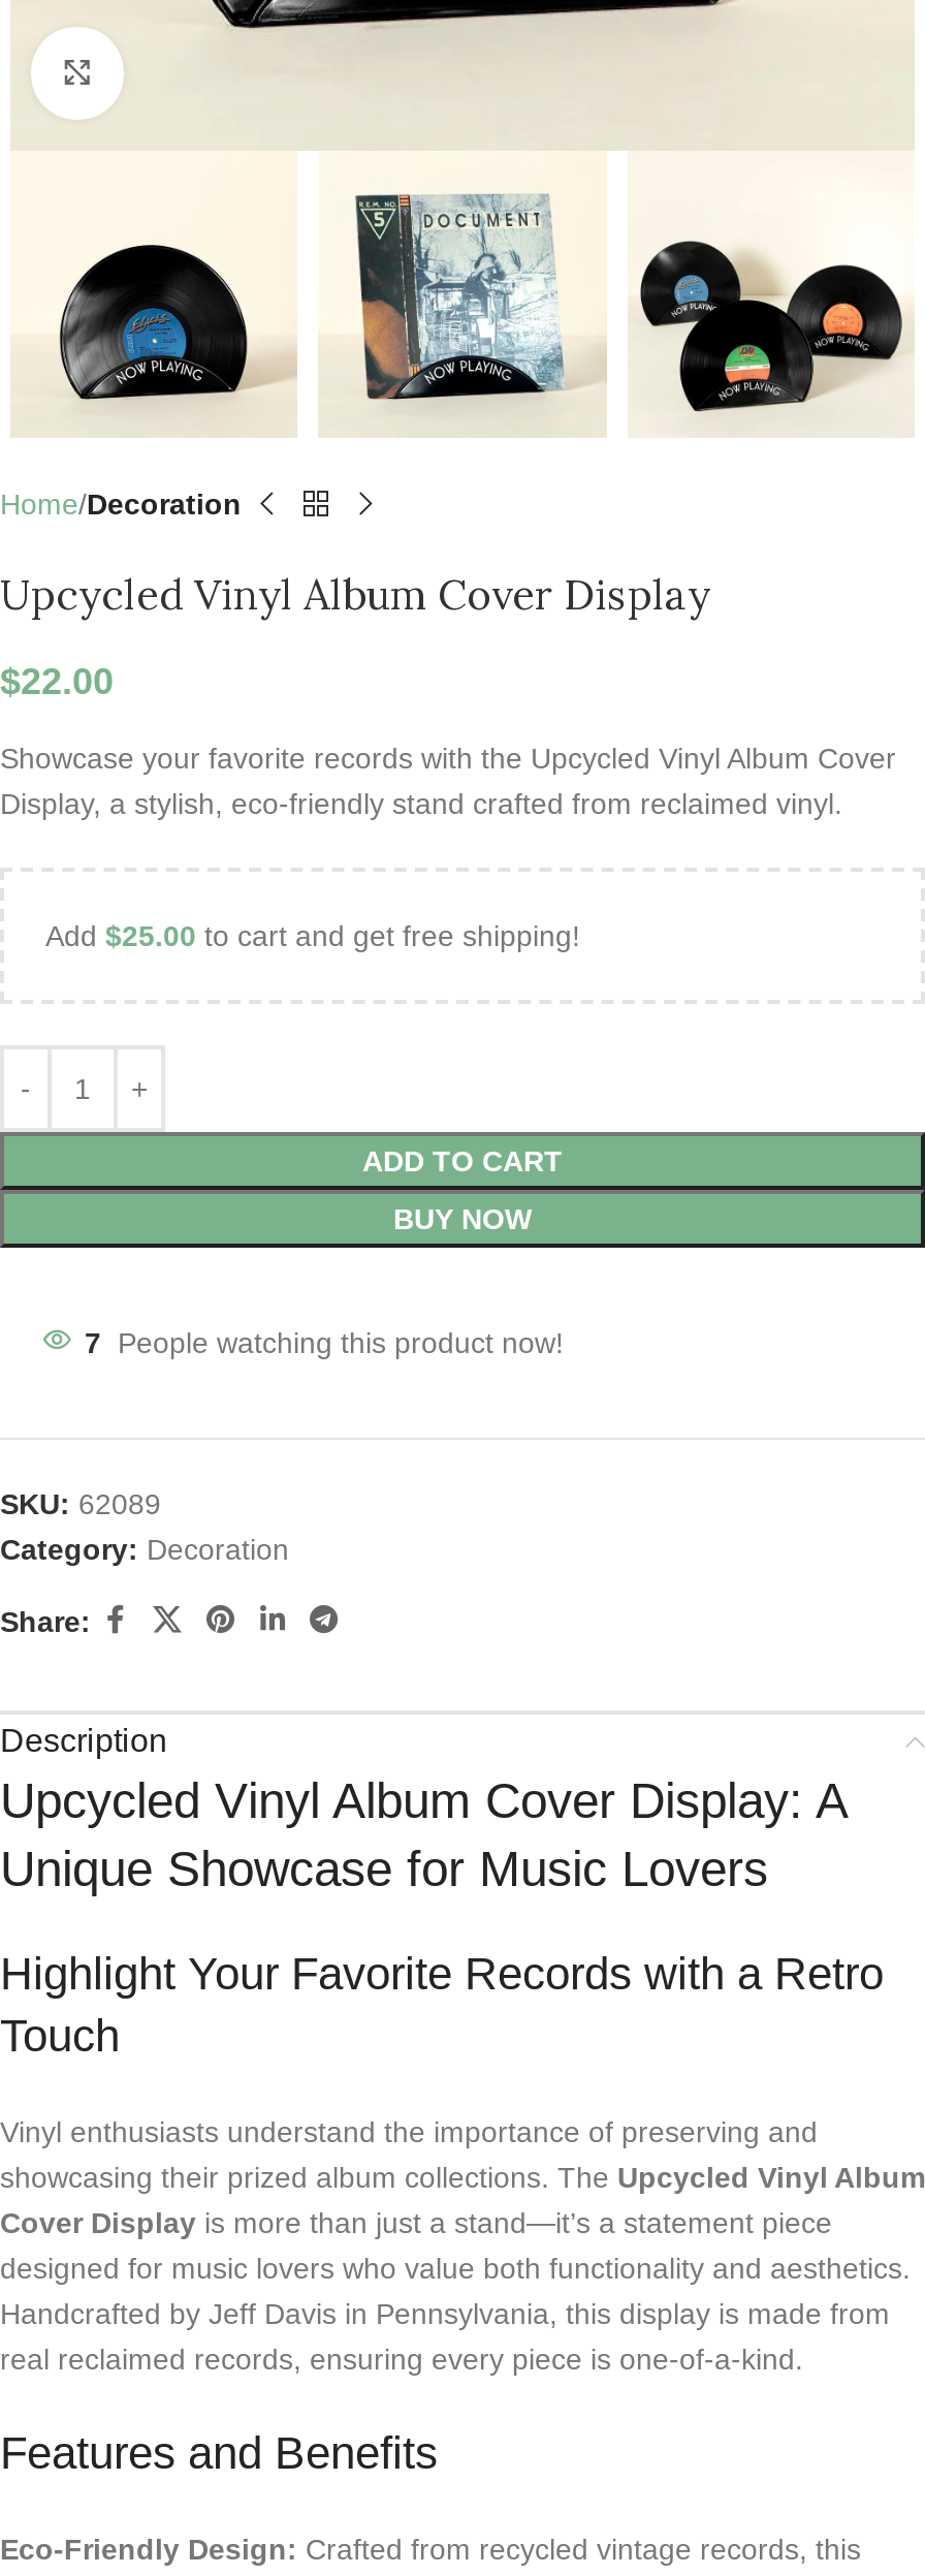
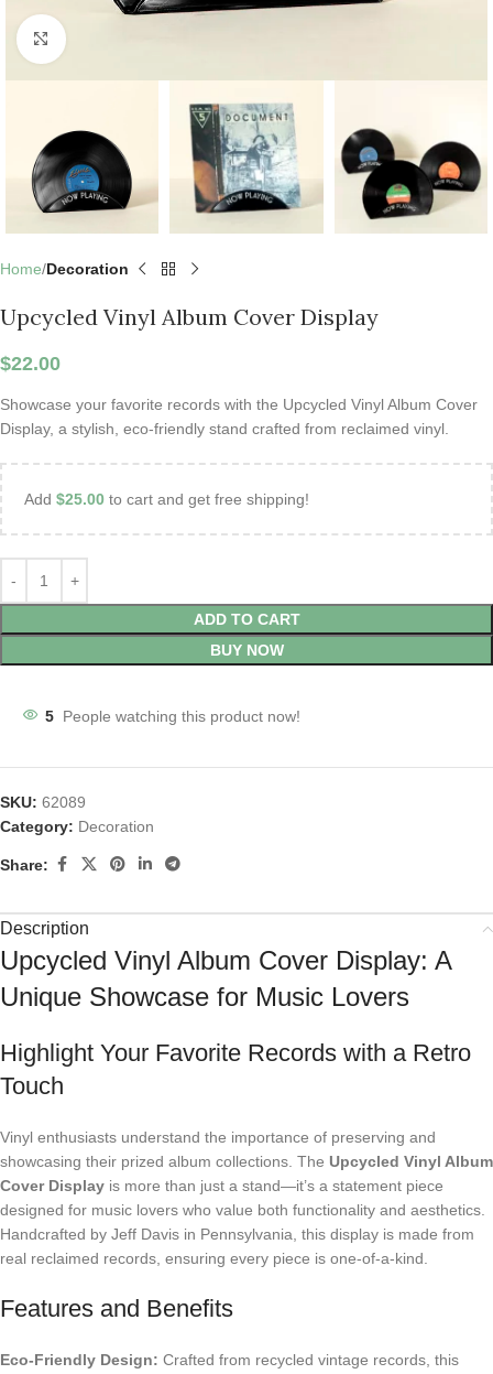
[85,1327,564,1360] 7 People watching this product now! -> [45,708,300,725] 5 People watching this product now!

